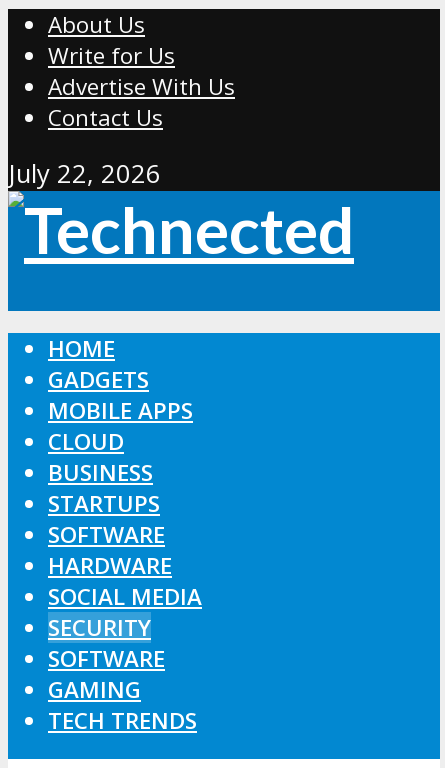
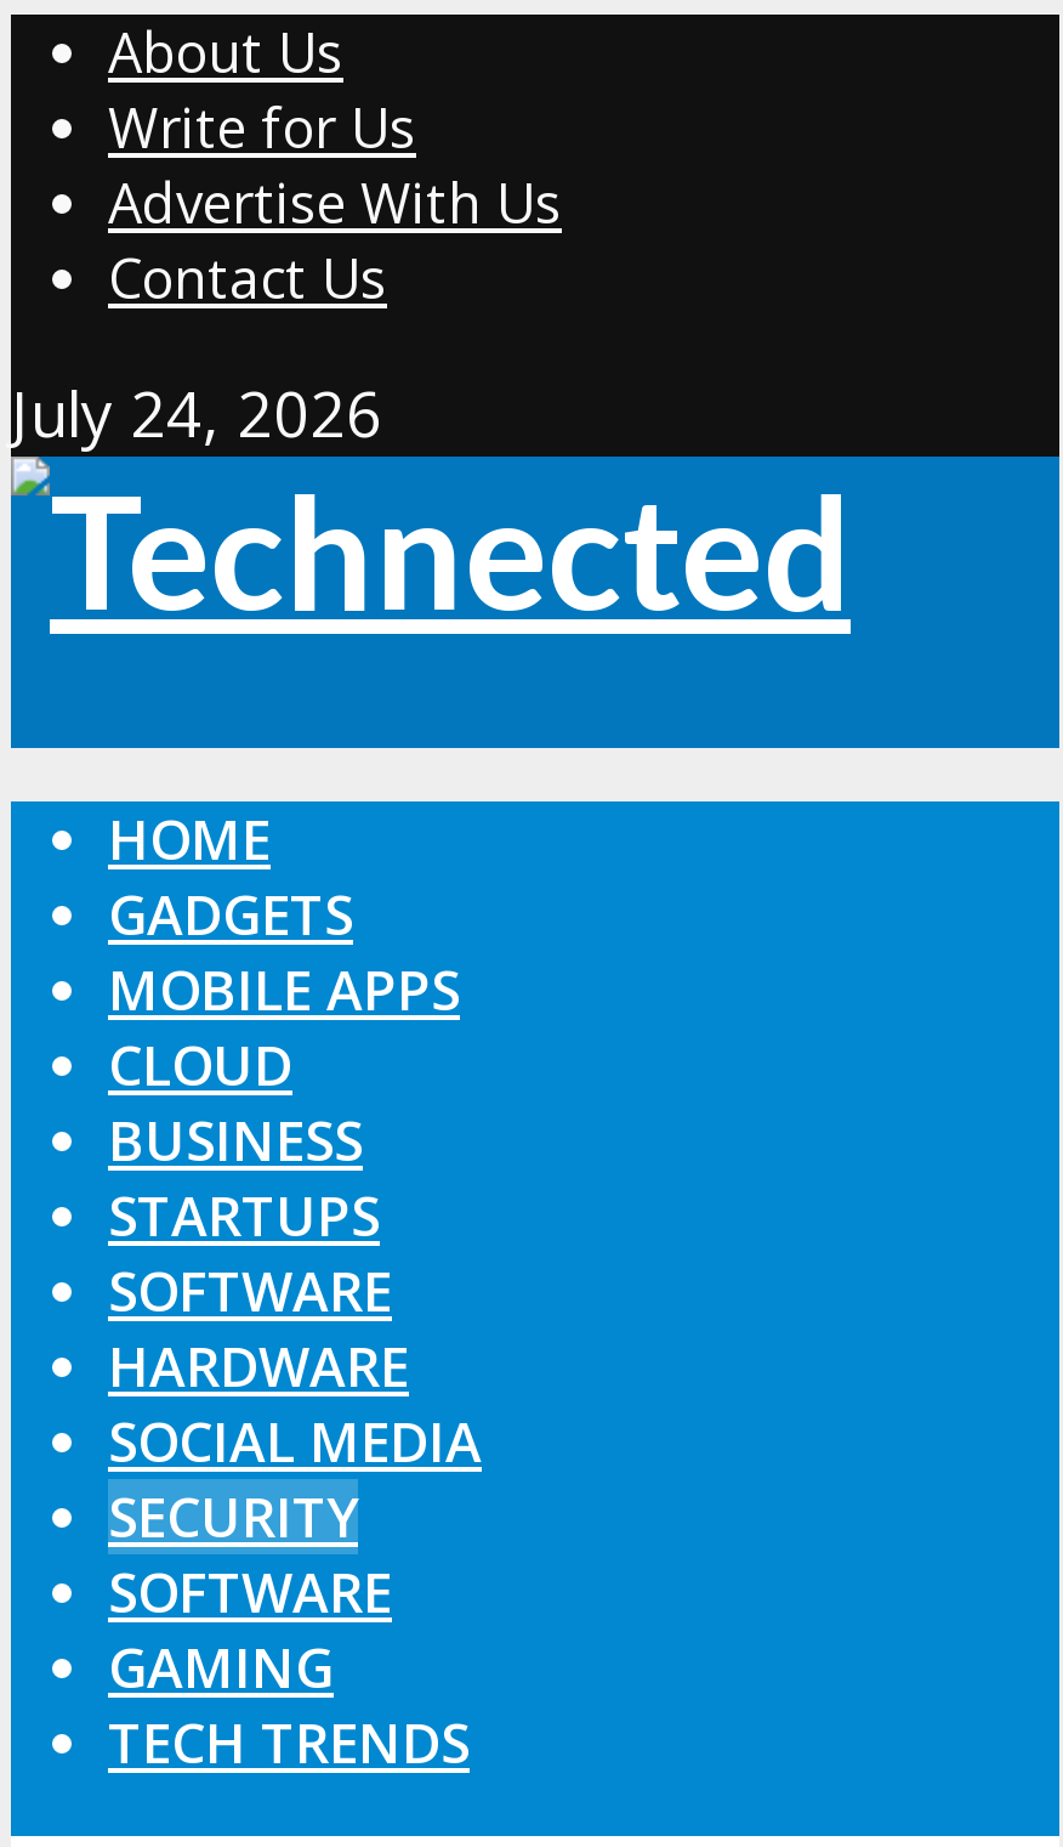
[8,156,161,191] July 22, 2026 -> [11,371,382,456] July 24, 2026

